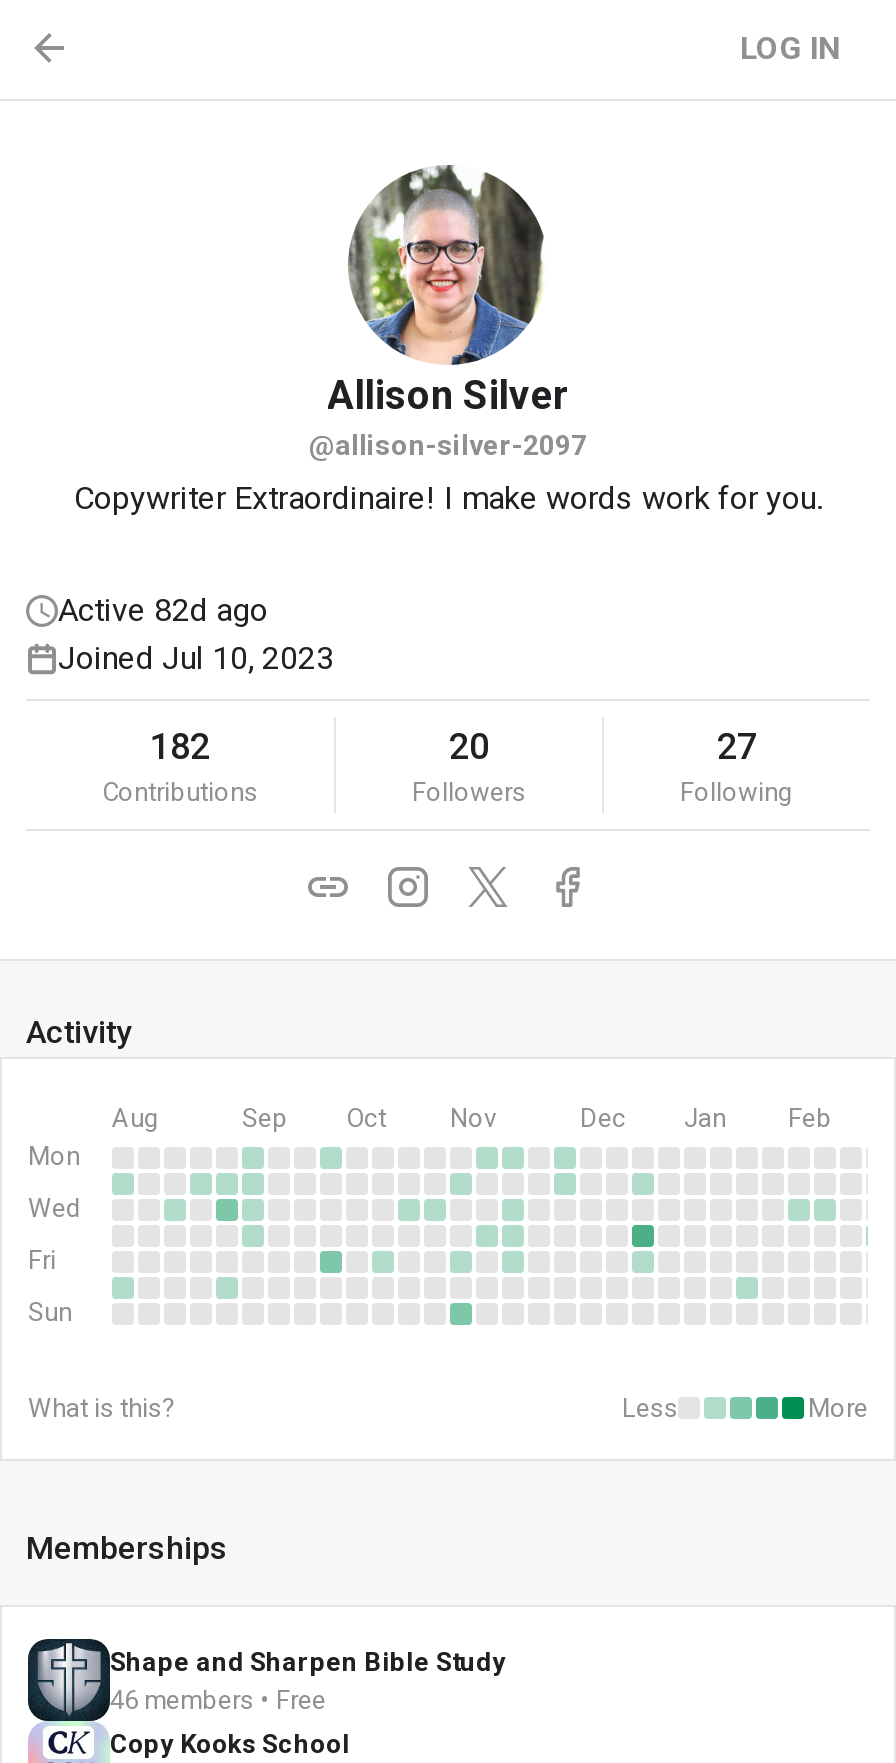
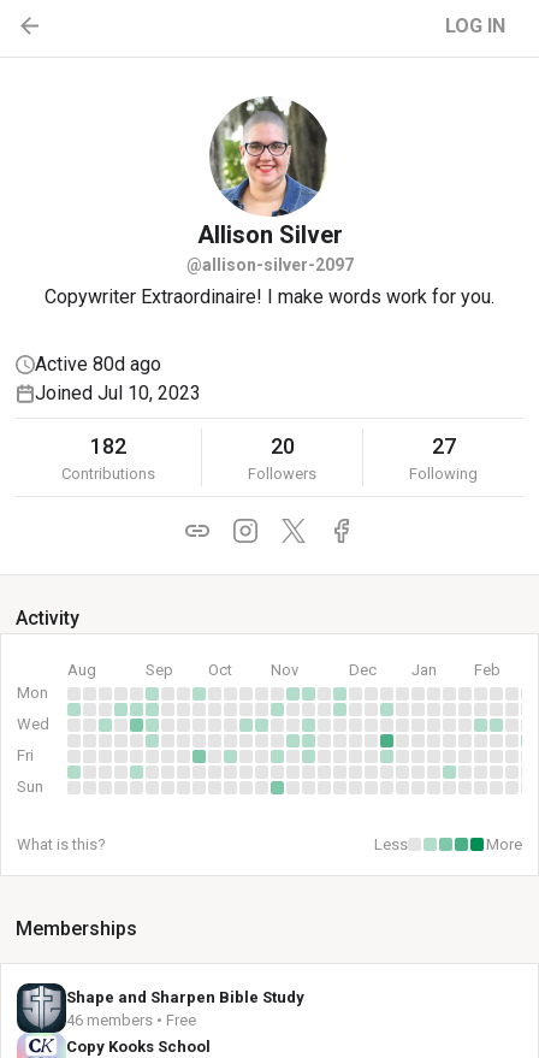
[58,591,268,629] Active 82d ago -> [35,353,161,376] Active 80d ago

